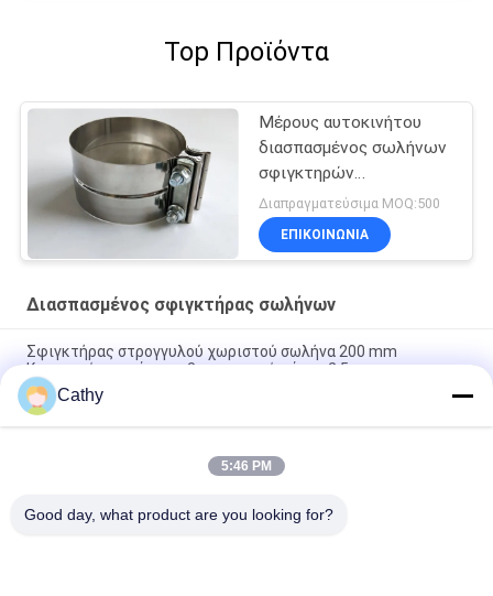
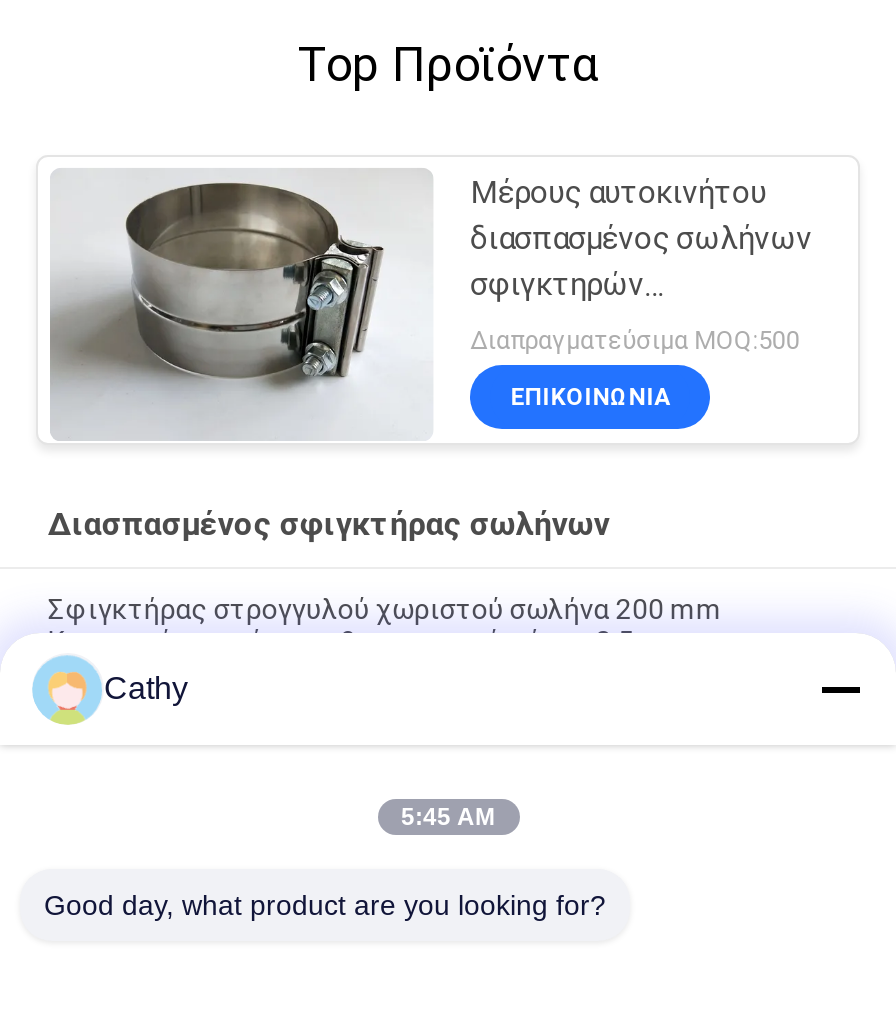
[221,458,272,474] 5:46 PM -> [401,803,495,831] 5:45 AM

